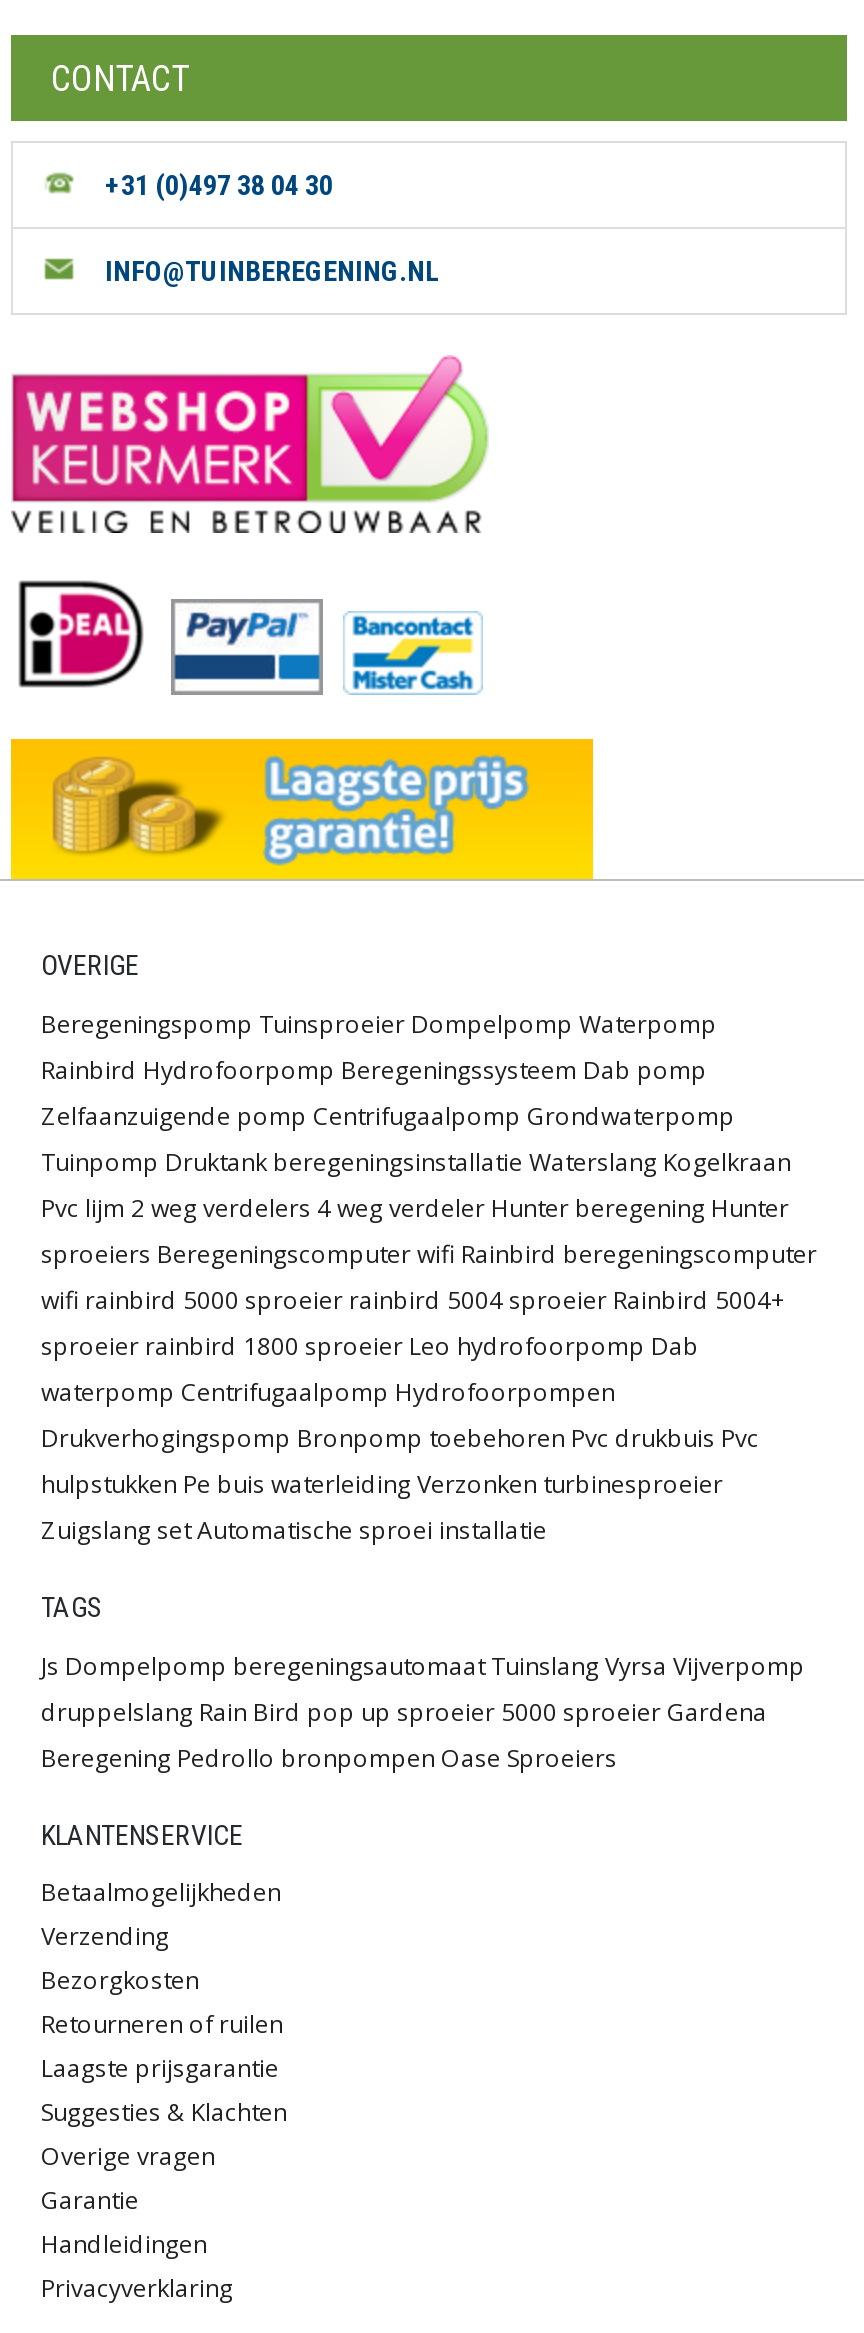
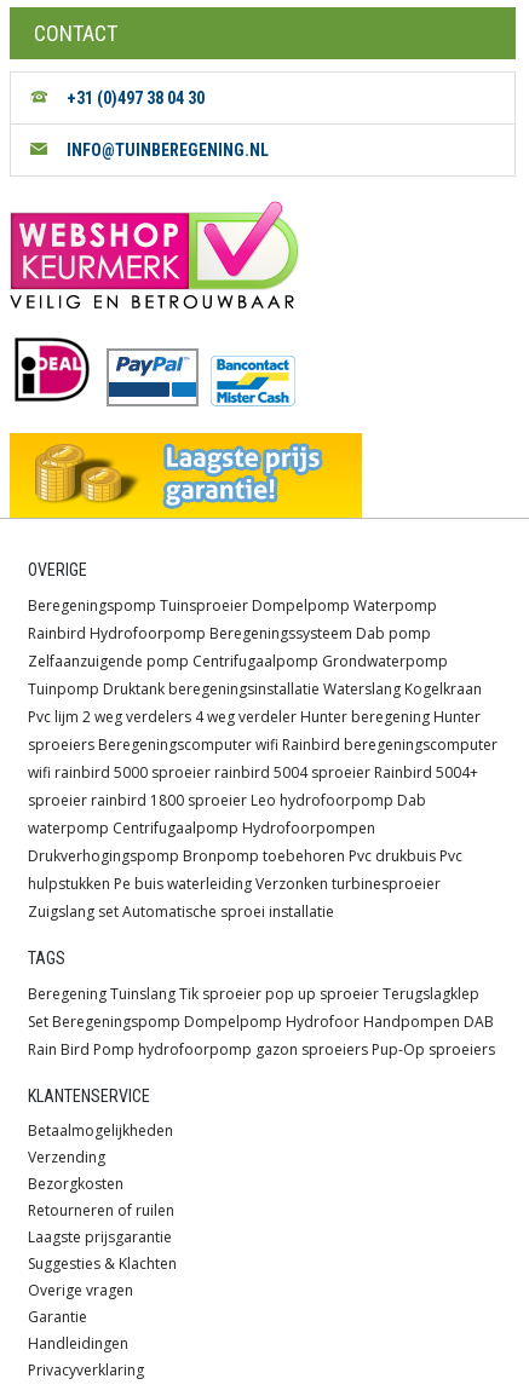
[41,1650,805,1776] Js Dompelpomp beregeningsautomaat Tuinslang Vyrsa Vijverpomp | druppelslang Rain Bird pop up sproeier 5000 sproeier Gardena | Beregening Pedrollo bronpompen Oase Sproeiers -> [28,984,495,1060] Beregening Tuinslang Tik sproeier pop up sproeier Terugslagklep | Set Beregeningspomp Dompelpomp Hydrofoor Handpompen DAB | Rain Bird Pomp hydrofoorpomp gazon sproeiers Pup-Op sproeiers

